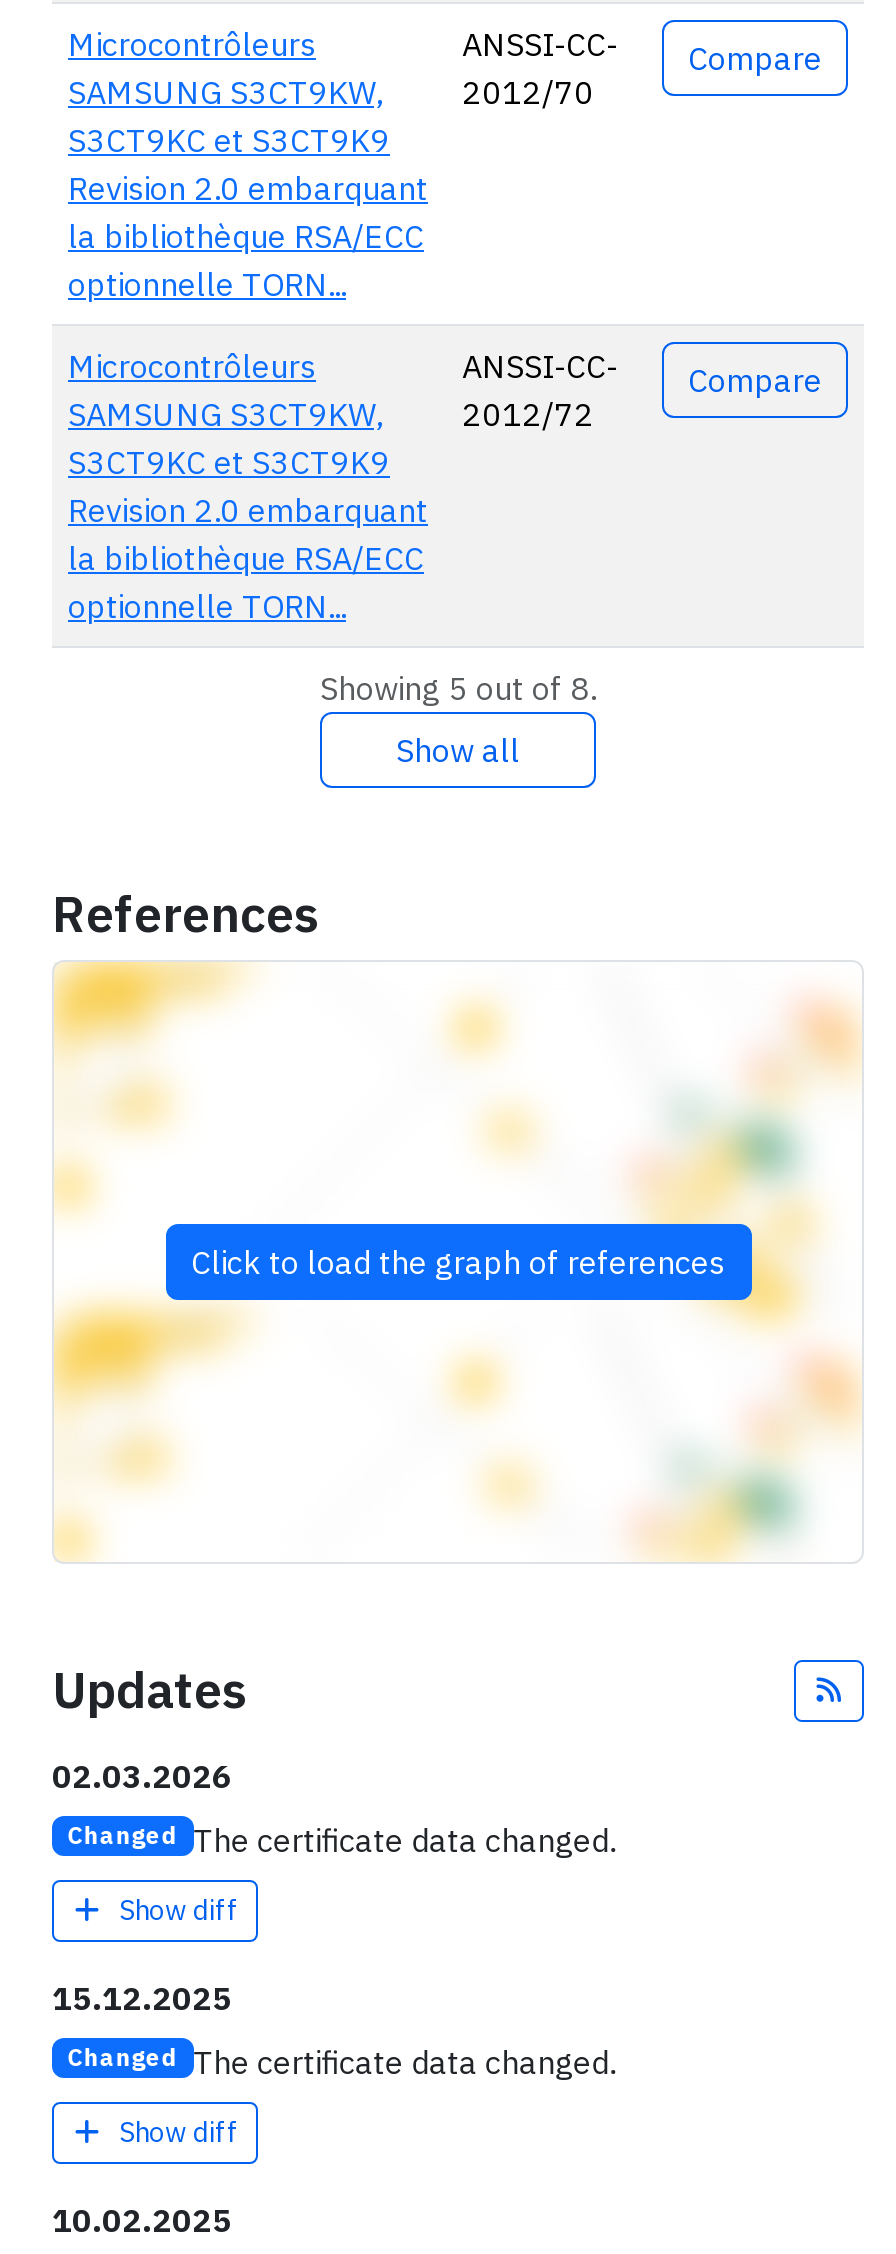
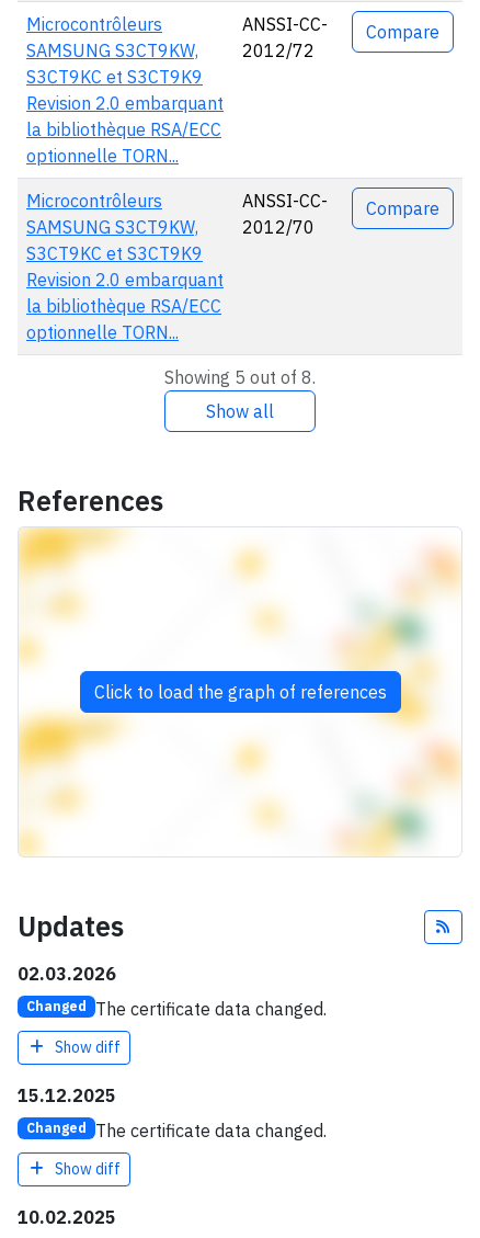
[68,72,594,112] SAMSUNG S3CT9KW, 2012/70 -> [26,39,315,61] SAMSUNG S3CT9KW, 2012/72
[68,394,594,434] SAMSUNG S3CT9KW, 2012/72 -> [26,216,315,238] SAMSUNG S3CT9KW, 2012/70

